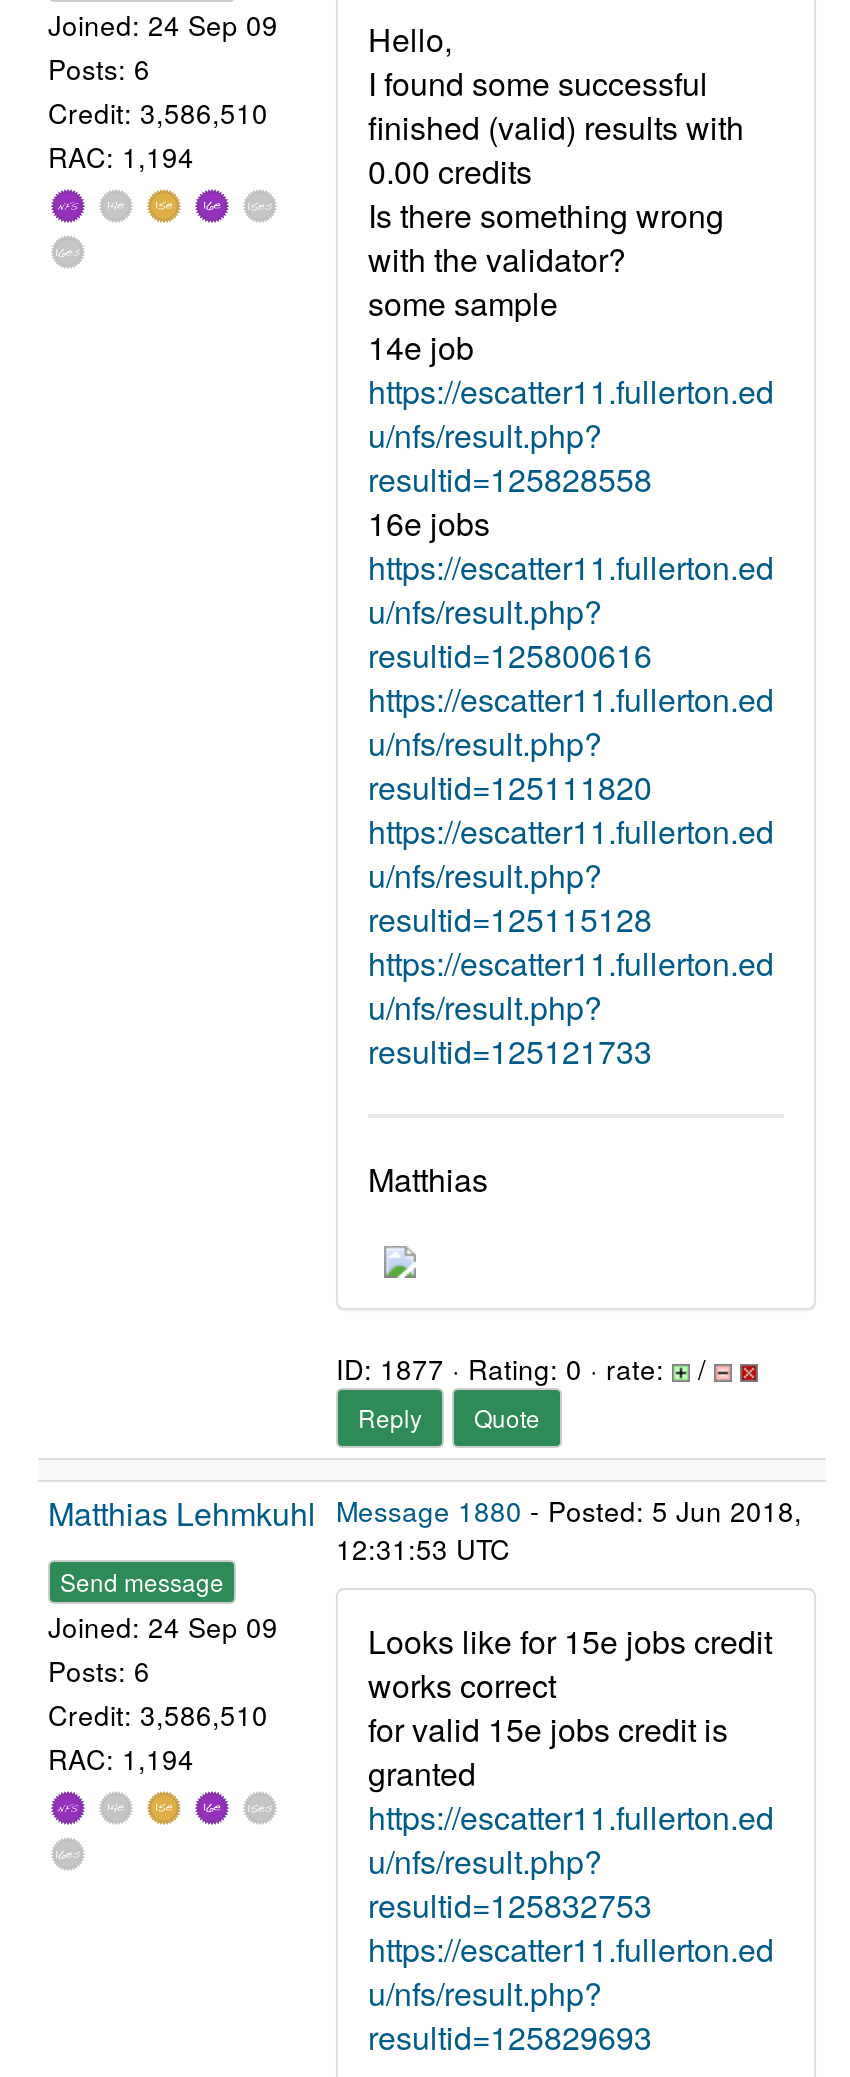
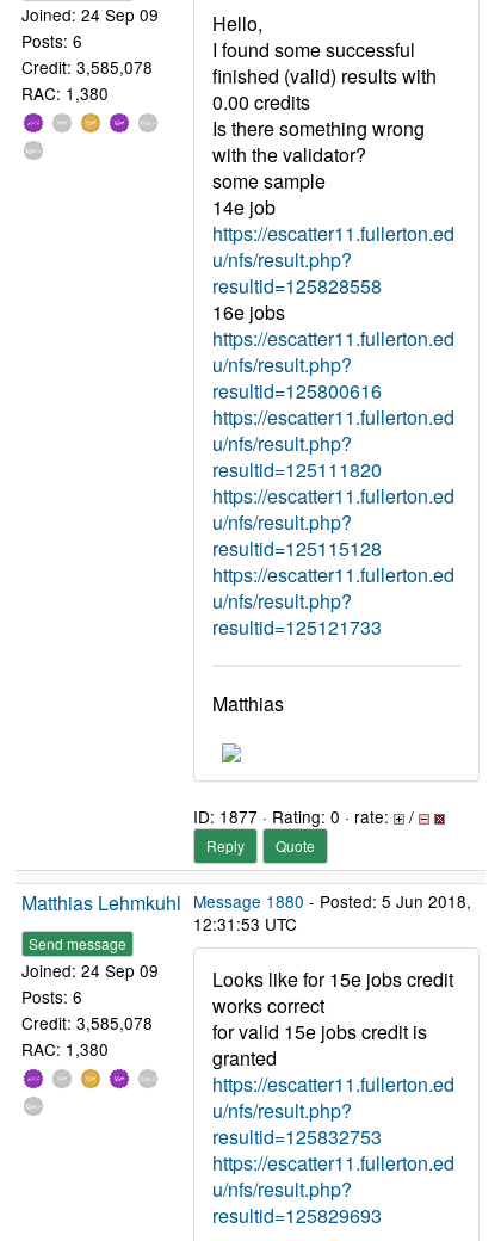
[48,93,268,133] Credit: 3,586,510 -> [21,55,153,79] Credit: 3,585,078
[48,137,194,177] RAC: 1,194 -> [21,82,109,105] RAC: 1,380
[48,1695,268,1735] Credit: 3,586,510 -> [21,1011,153,1035] Credit: 3,585,078
[48,1739,194,1779] RAC: 1,194 -> [21,1037,109,1061] RAC: 1,380

